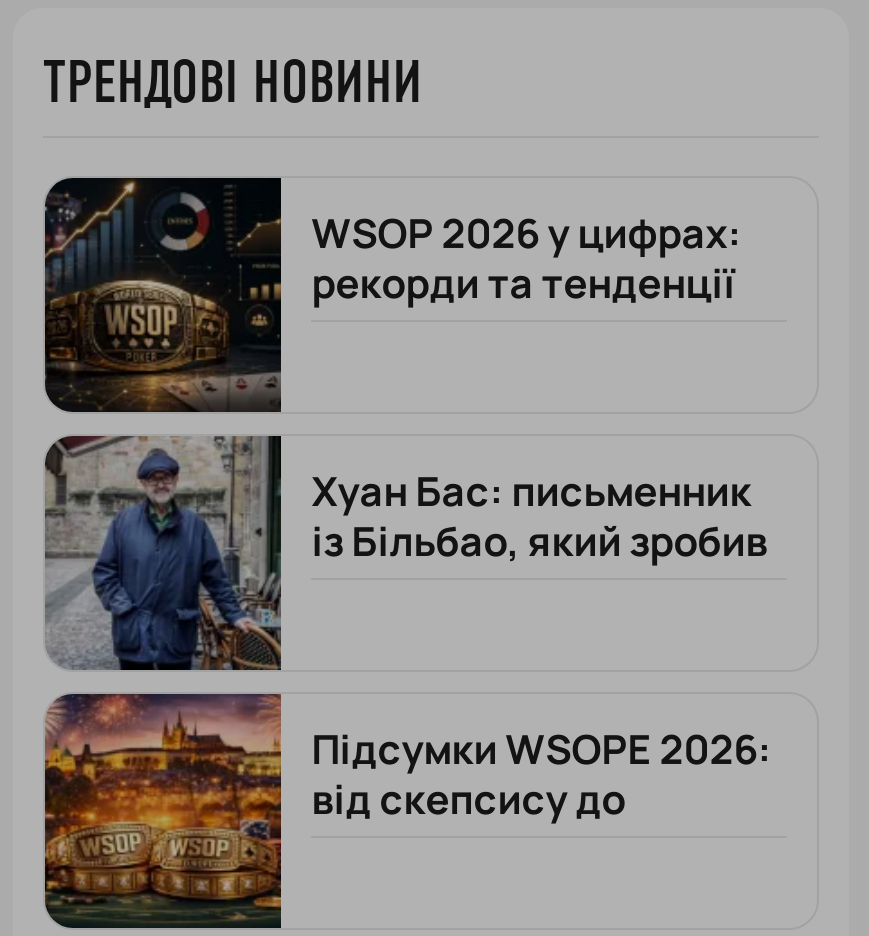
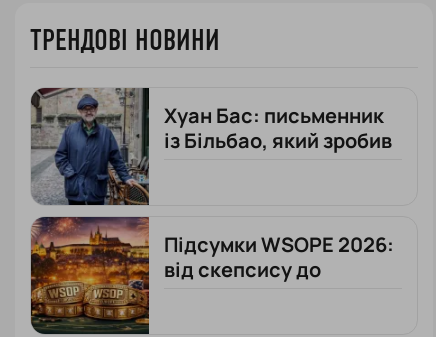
[43,176,741,412] [image] | WSOP 2026 у цифрах: | рекорди та тенденції -> none

